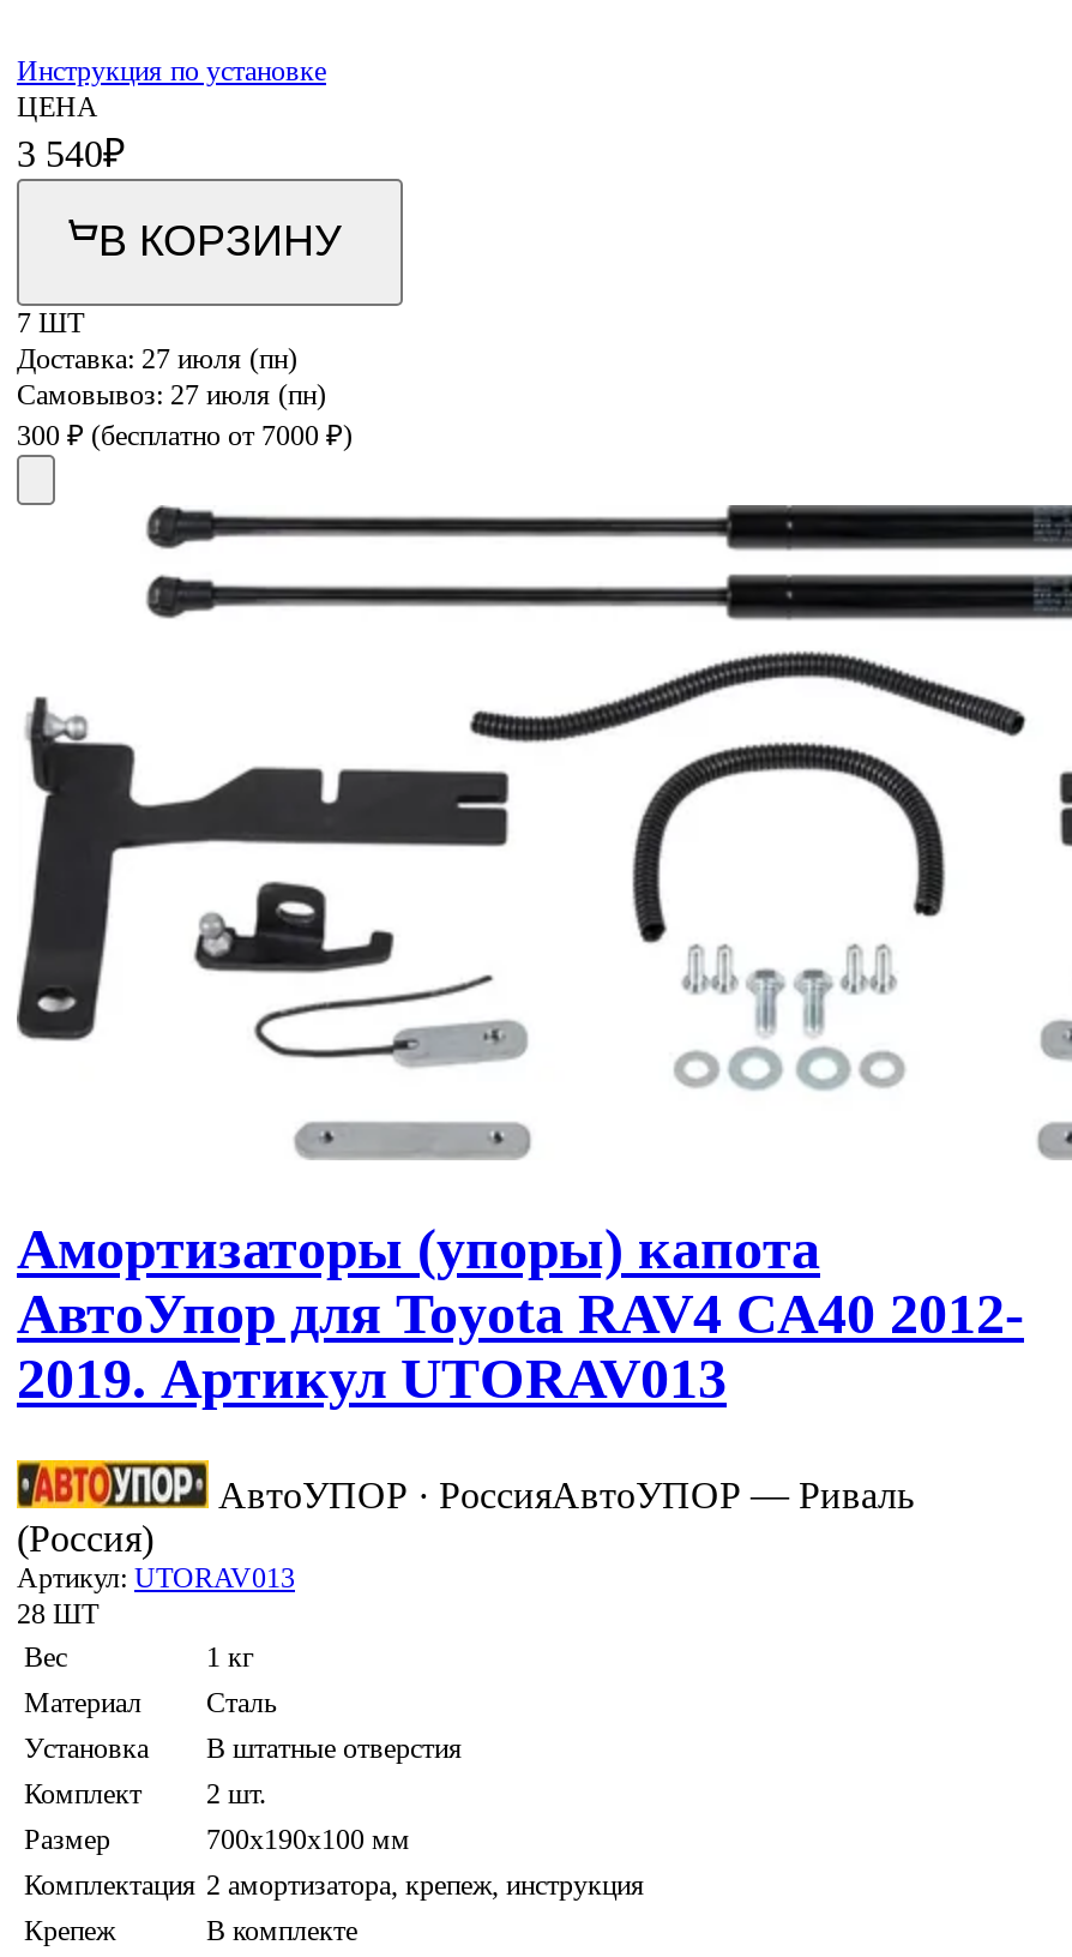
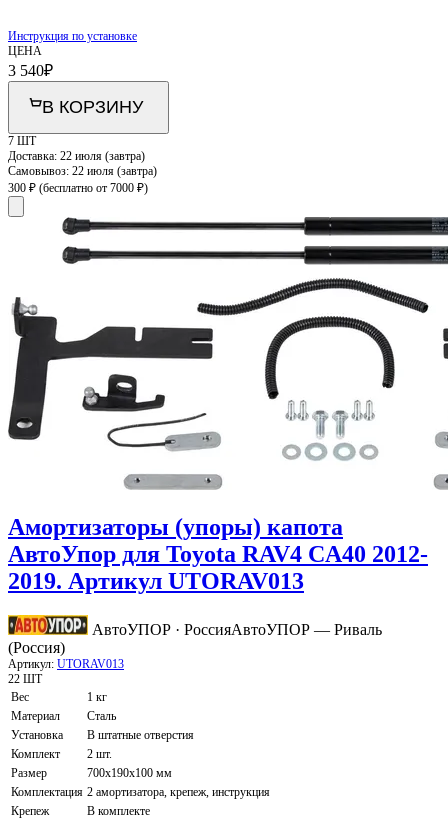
[17,342,297,376] Доставка: 27 июля (пн) -> [8,149,145,163] Доставка: 22 июля (завтра)
[17,378,326,412] Самовывоз: 27 июля (пн) -> [8,164,157,178] Самовывоз: 22 июля (завтра)
[17,1597,98,1630] 28 ШТ -> [8,672,42,686] 22 ШТ

